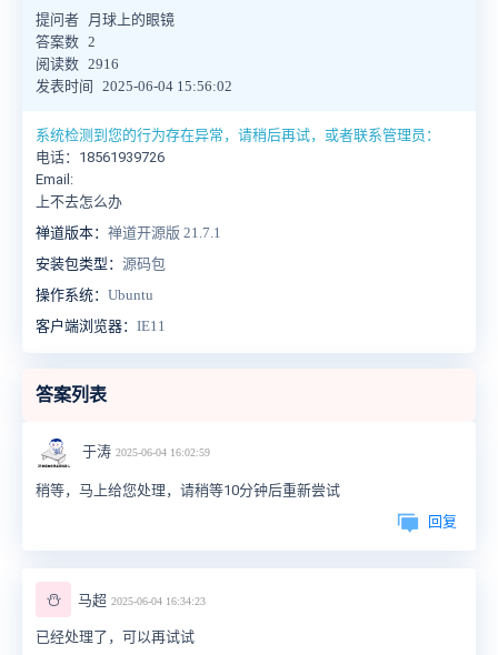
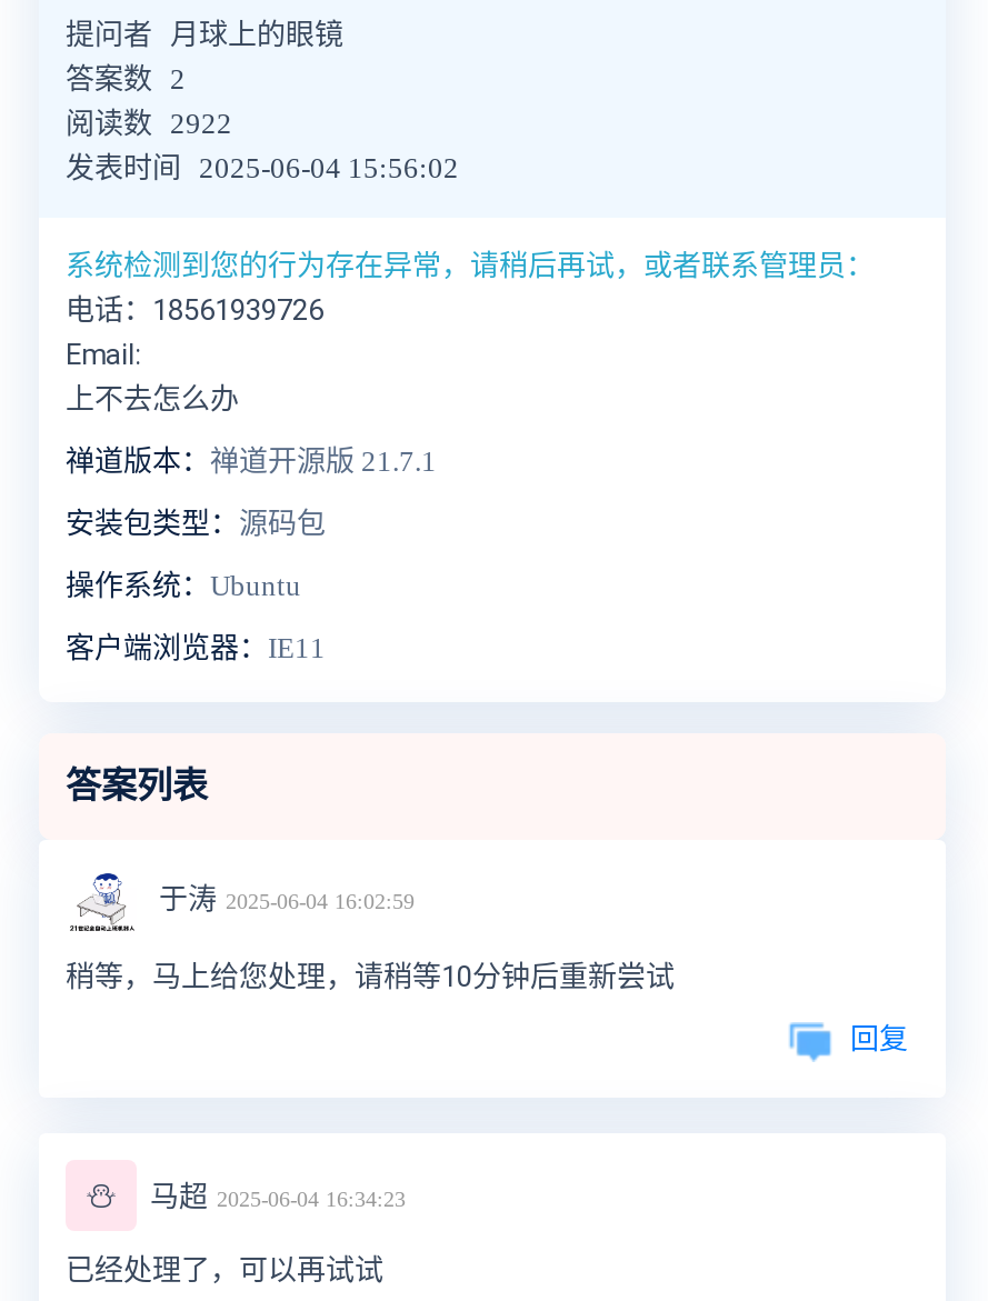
[36,56,119,72] 阅读数 2916 -> [66,107,232,140] 阅读数 2922

